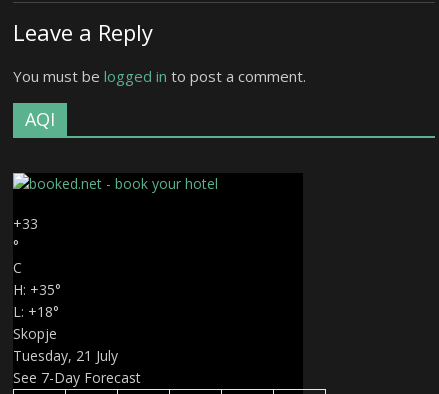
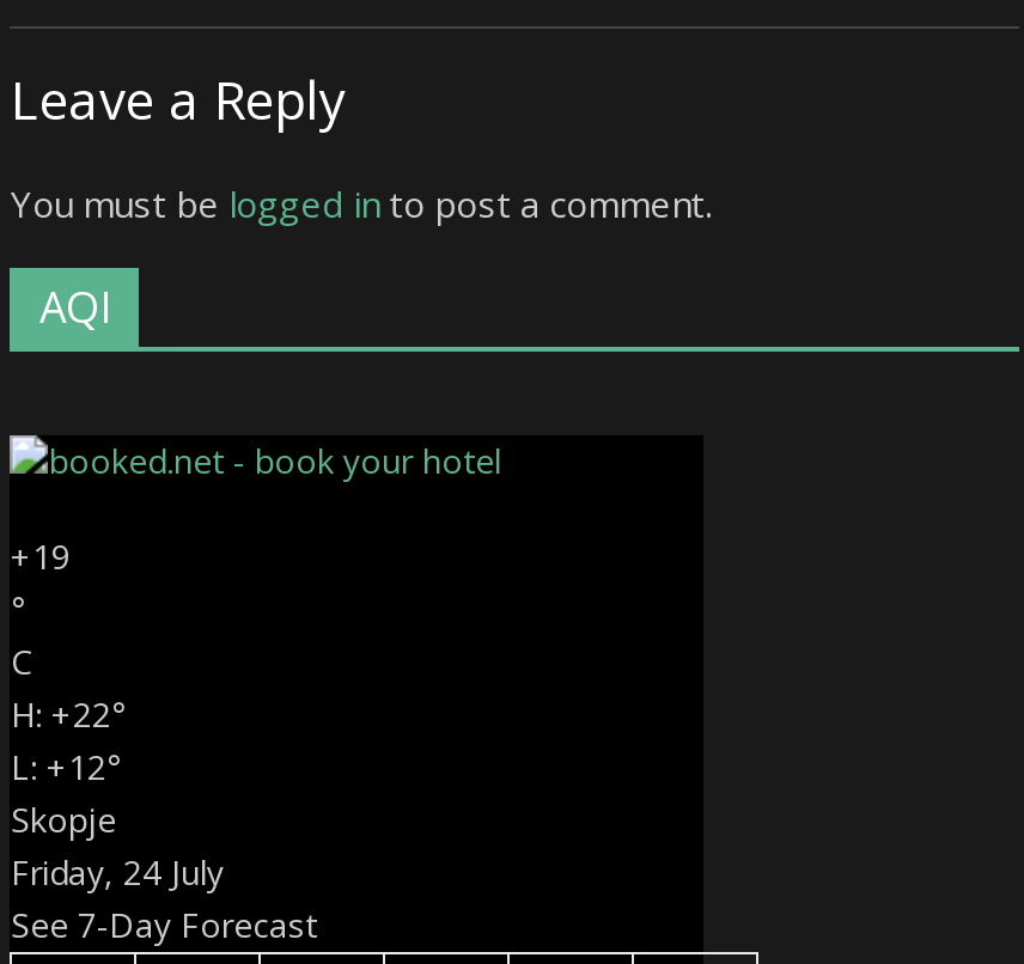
[13,214,38,233] + 33 -> [11,533,70,578] + 19
[13,280,61,299] H: +35° -> [11,691,125,736] H: +22°
[13,302,59,321] L: + 18° -> [11,743,121,789] L: + 12°
[13,346,118,365] Tuesday, 21 July -> [11,849,223,894] Friday, 24 July

